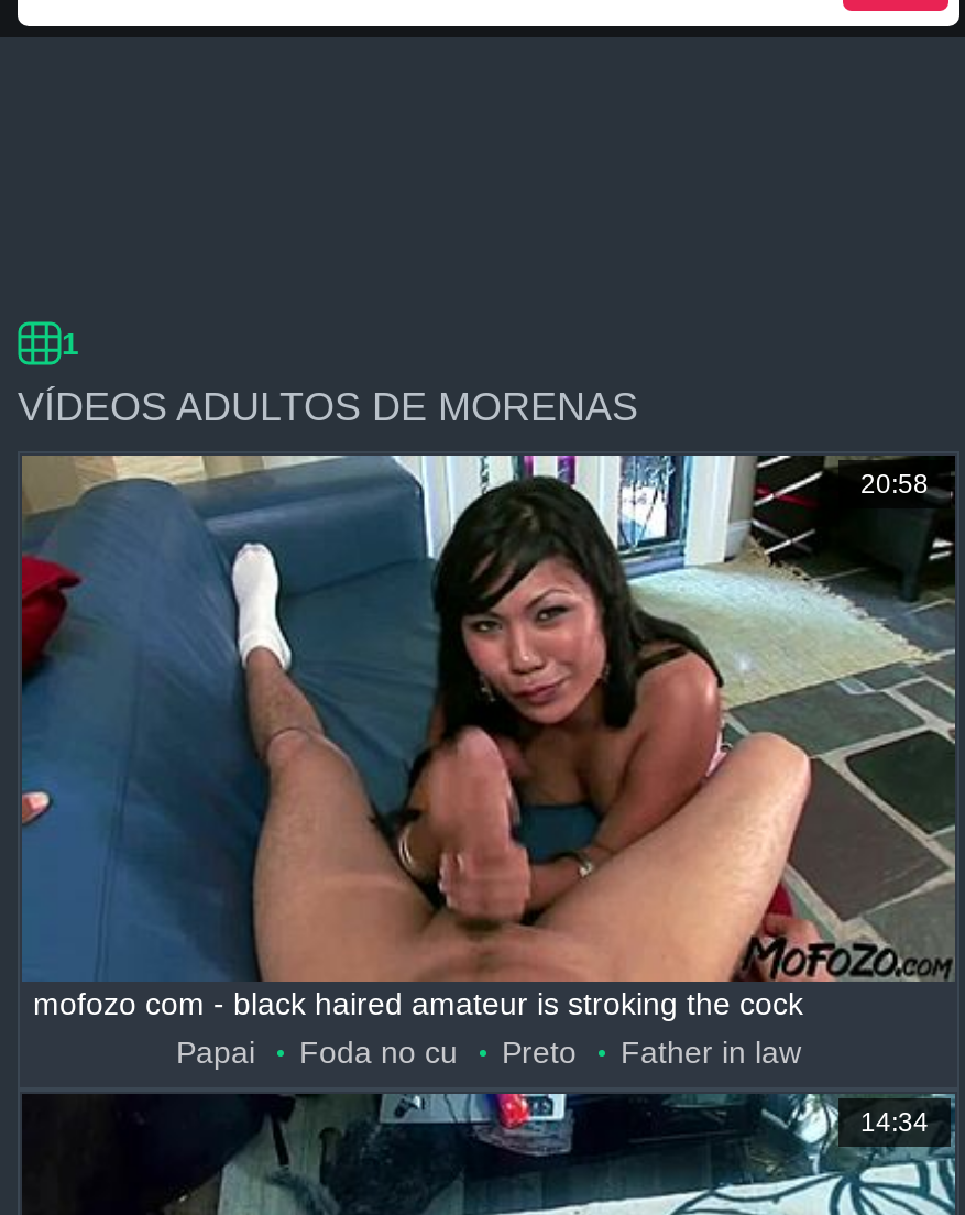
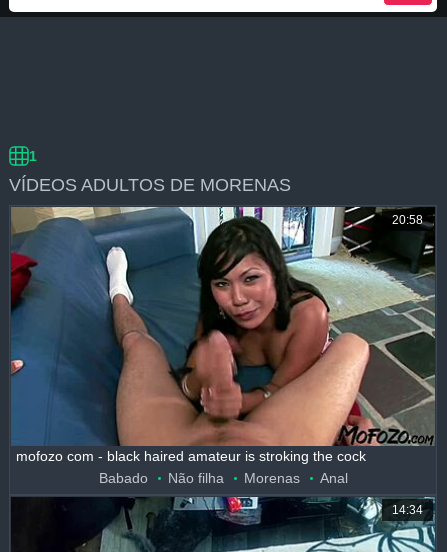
[176,1033,801,1069] Papai | Foda no cu | Preto | Father in law -> [98,469,347,485] Babado | Não filha | Morenas | Anal

